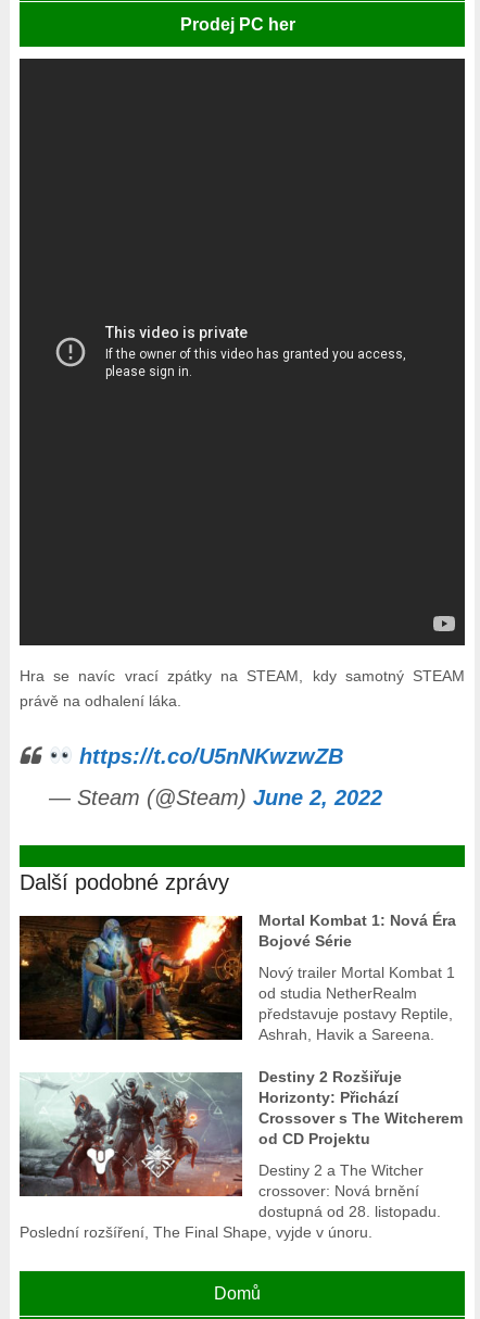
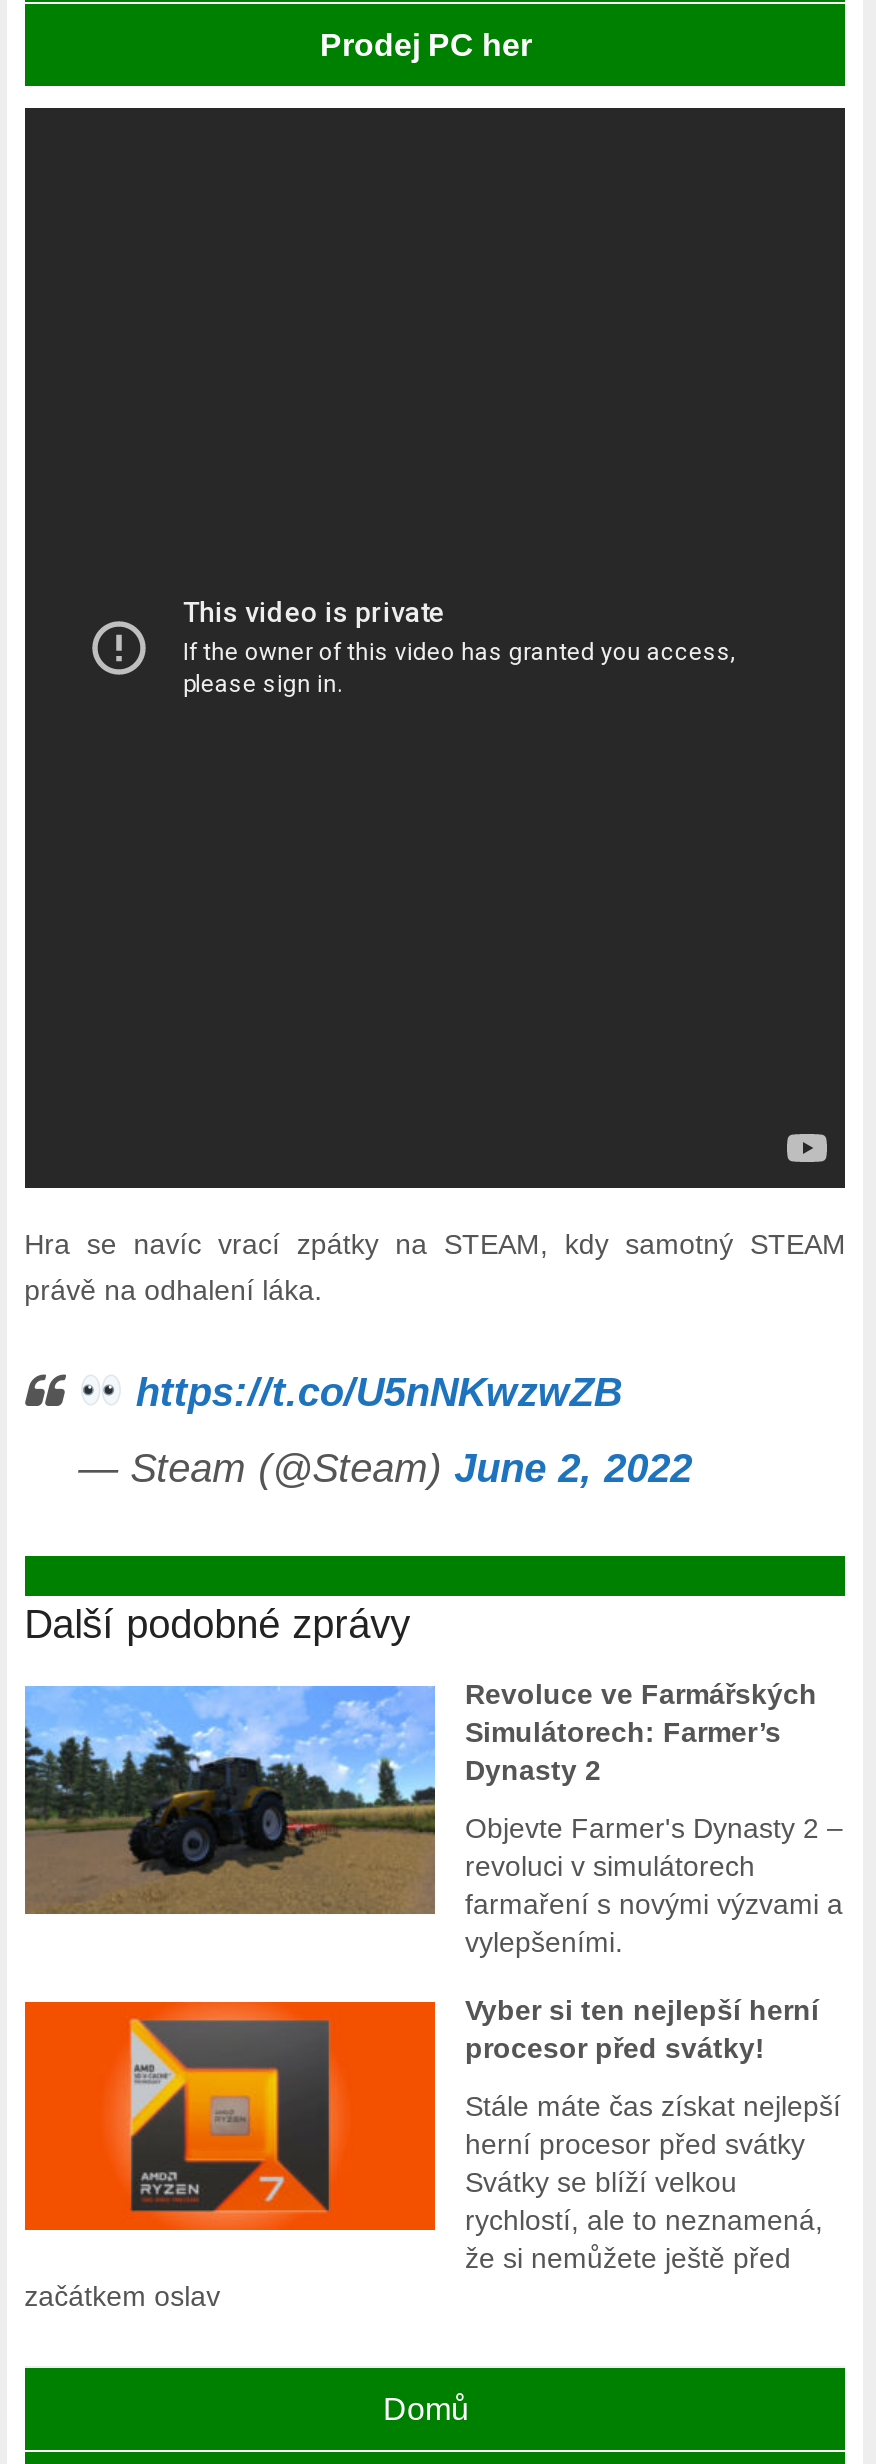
[18,911,456,1041] [image] | Mortal Kombat 1: Nová Éra | Bojové Série -> [23,1678,817,1916] [image] | Revoluce ve Farmářských | Simulátorech: Farmer’s | Dynasty 2
[258,964,455,1043] Nový trailer Mortal Kombat 1 | od studia NetherRealm | představuje postavy Reptile, | Ashrah, Havik a Sareena. -> [465,1812,843,1958] Objevte Farmer's Dynasty 2 – | revoluci v simulátorech | farmaření s novými výzvami a | vylepšeními.
[18,1071,441,1241] [image] | Destiny 2 a The Witcher | crossover: Nová brnění | dostupná od 28. listopadu. | Poslední rozšíření, The Final Shape, vyjde v únoru. -> [23,2000,841,2312] [image] | Stále máte čas získat nejlepší | herní procesor před svátky | Svátky se blíží velkou | rychlostí, ale to neznamená, | že si nemůžete ještě před | začátkem oslav
[258,1068,463,1147] Destiny 2 Rozšiřuje | Horizonty: Přichází | Crossover s The Witcherem | od CD Projektu -> [465,1994,819,2064] Vyber si ten nejlepší herní | procesor před svátky!

